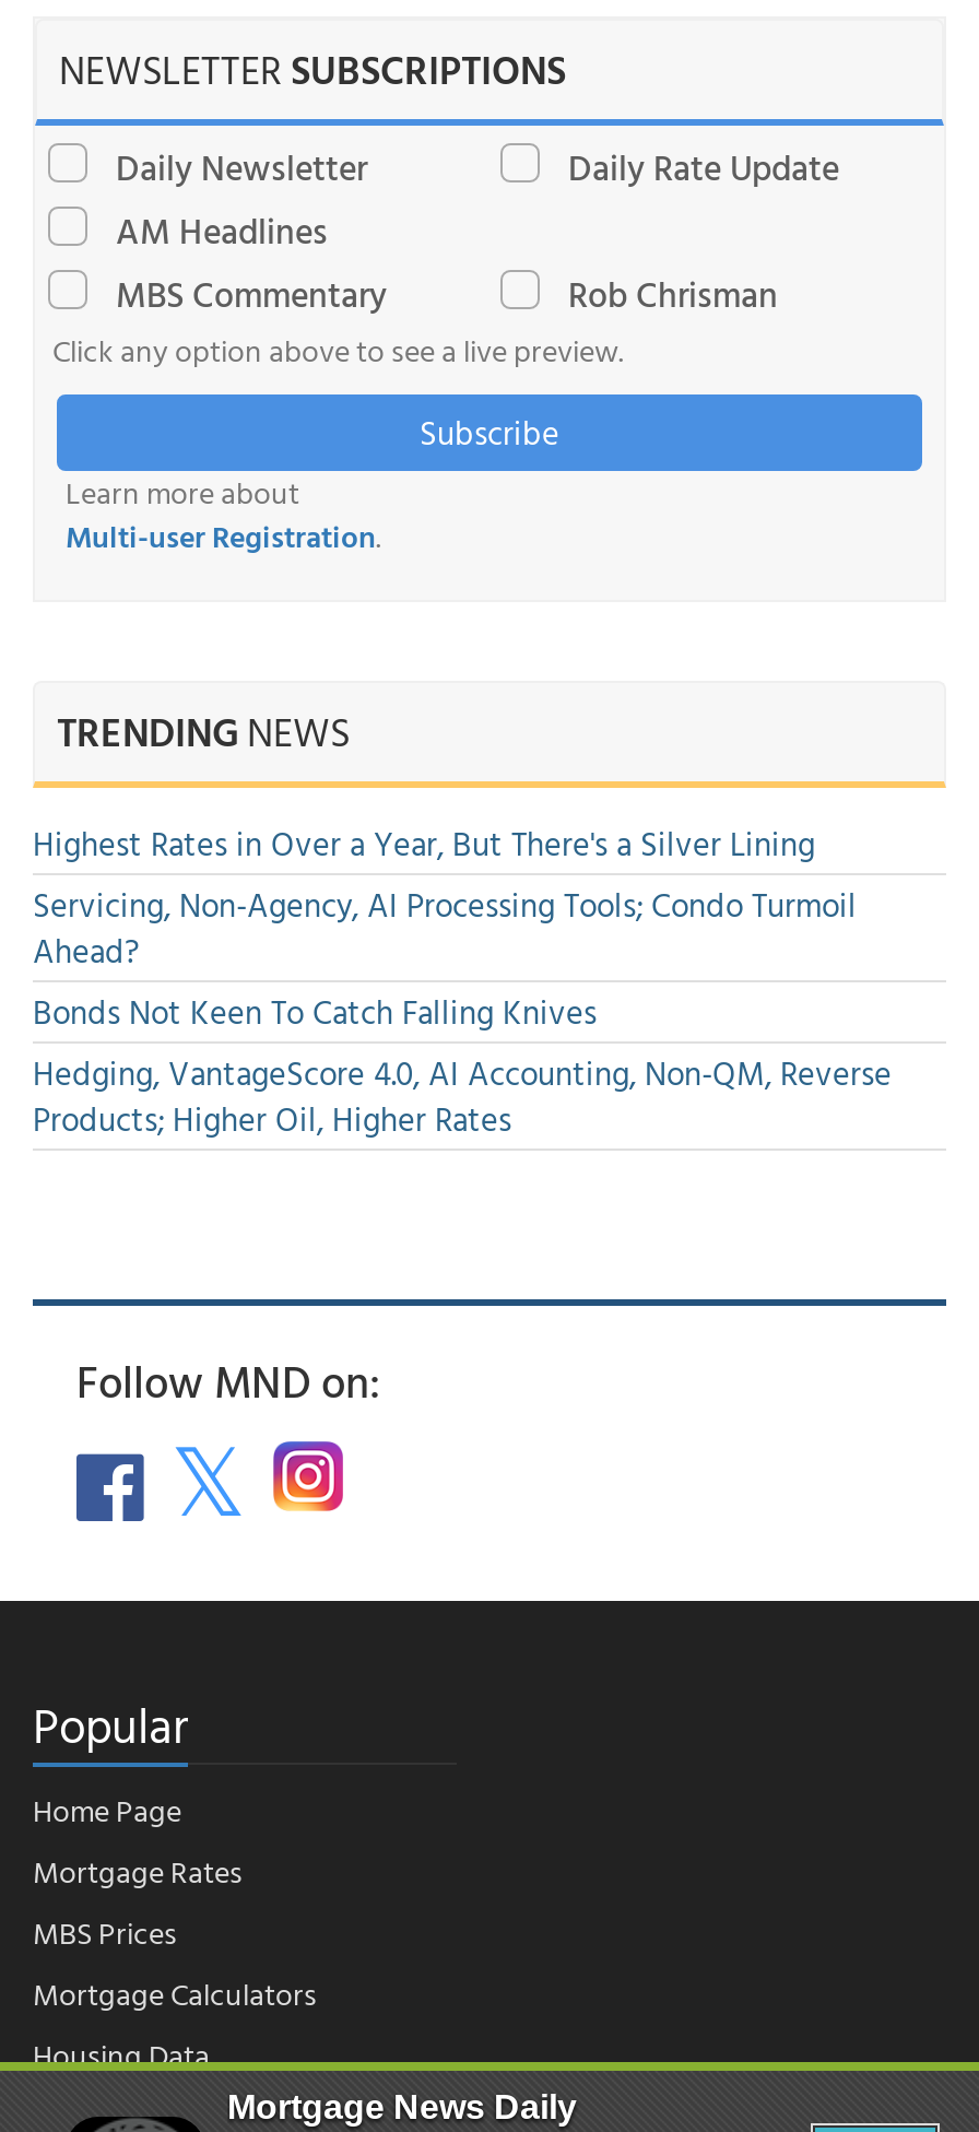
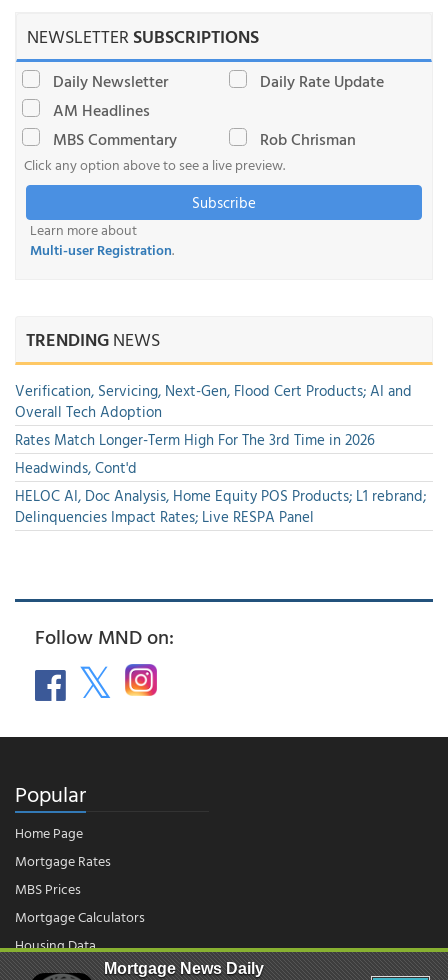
[33,818,892,1144] Highest Rates in Over a Year, But There's a Silver Lining | Servicing, Non-Agency, AI Processing Tools; Condo Turmoil | Ahead? | Bonds Not Keen To Catch Falling Knives | Hedging, VantageScore 4.0, AI Accounting, Non-QM, Reverse | Products; Higher Oil, Higher Rates -> [15,379,426,528] Verification, Servicing, Next-Gen, Flood Cert Products; AI and | Overall Tech Adoption | Rates Match Longer-Term High For The 3rd Time in 2026 | Headwinds, Cont'd | HELOC AI, Doc Analysis, Home Equity POS Products; L1 rebrand; | Delinquencies Impact Rates; Live RESPA Panel

